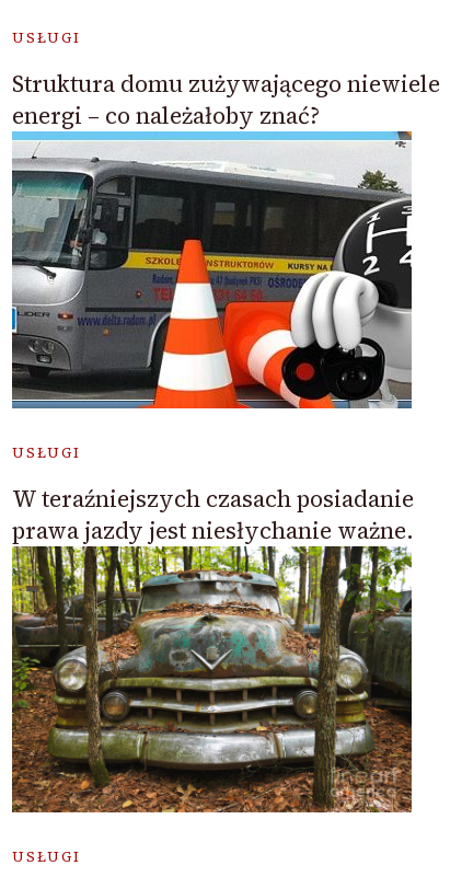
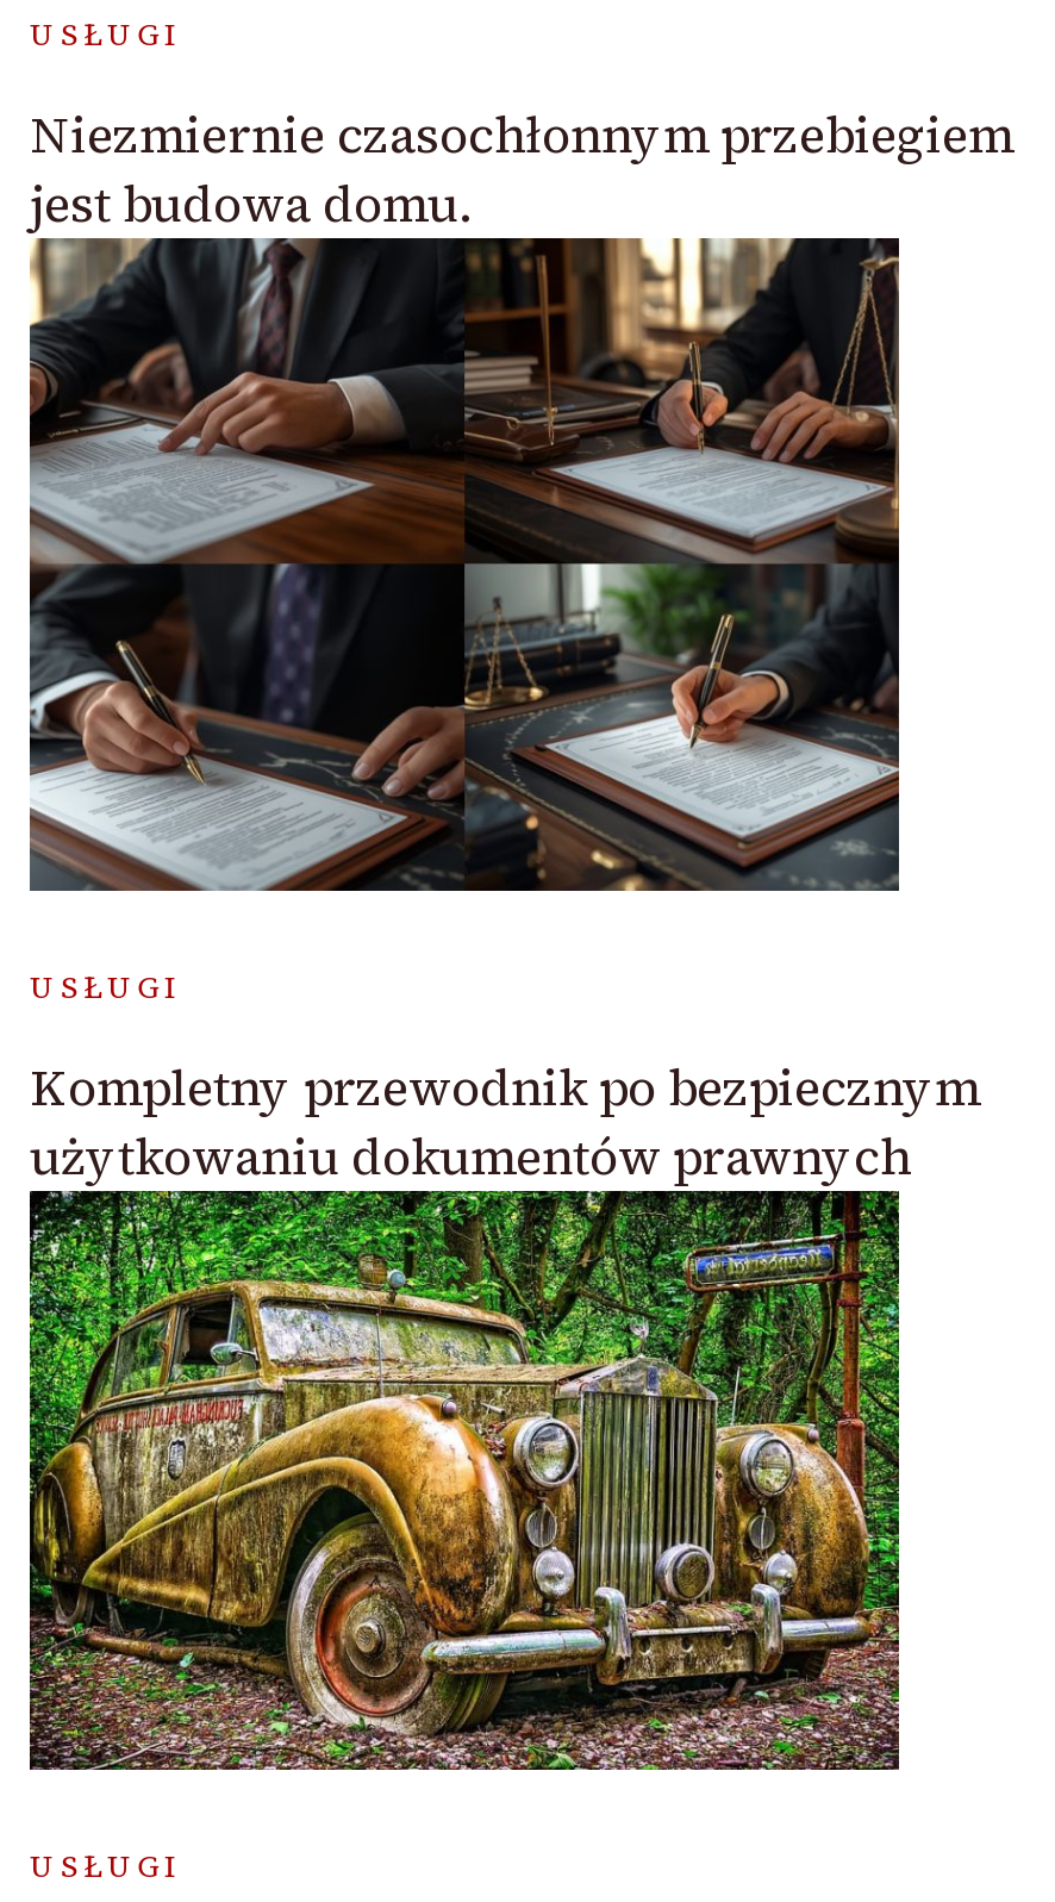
[11,68,440,409] [image] | Struktura domu zużywającego niewiele | energi – co należałoby znać? -> [30,100,1013,893] [image] | Niezmiernie czasochłonnym przebiegiem | jest budowa domu.
[12,483,414,546] W teraźniejszych czasach posiadanie | prawa jazdy jest niesłychanie ważne. -> [30,1053,980,1191] Kompletny przewodnik po bezpiecznym | użytkowaniu dokumentów prawnych
[11,555,413,813] [image] -> [27,1210,901,1772] [image]

